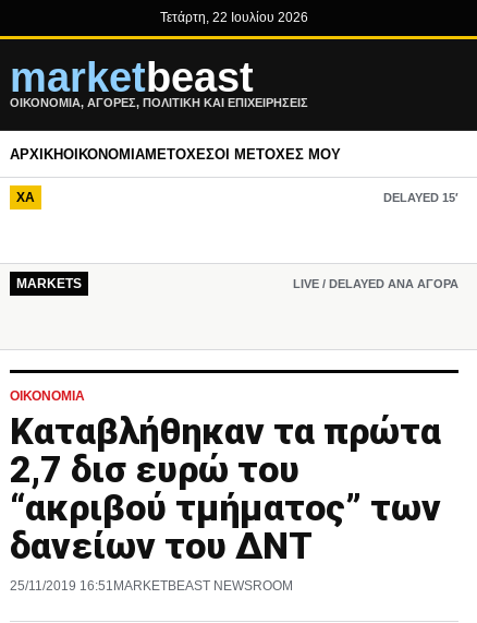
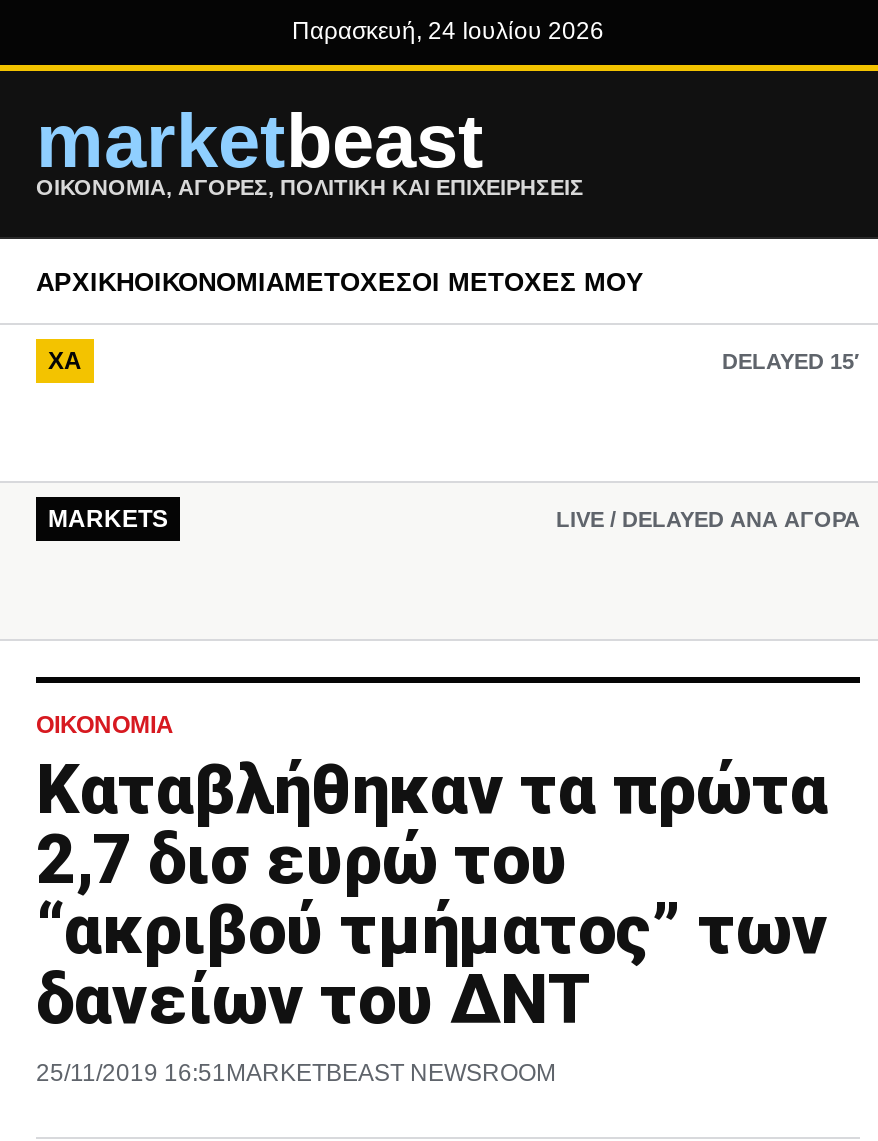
[160,10,308,25] Τετάρτη, 22 Ιουλίου 2026 -> [292,17,604,45] Παρασκευή, 24 Ιουλίου 2026

